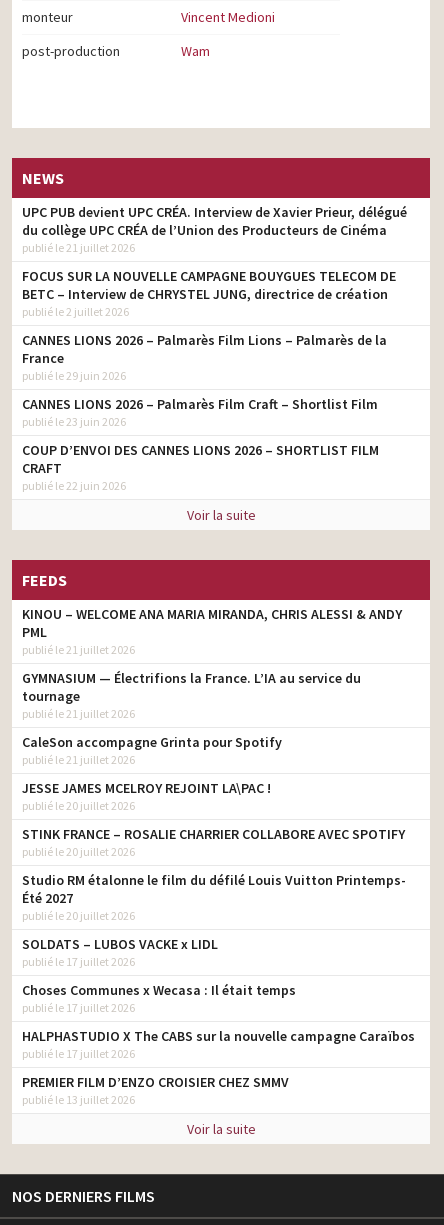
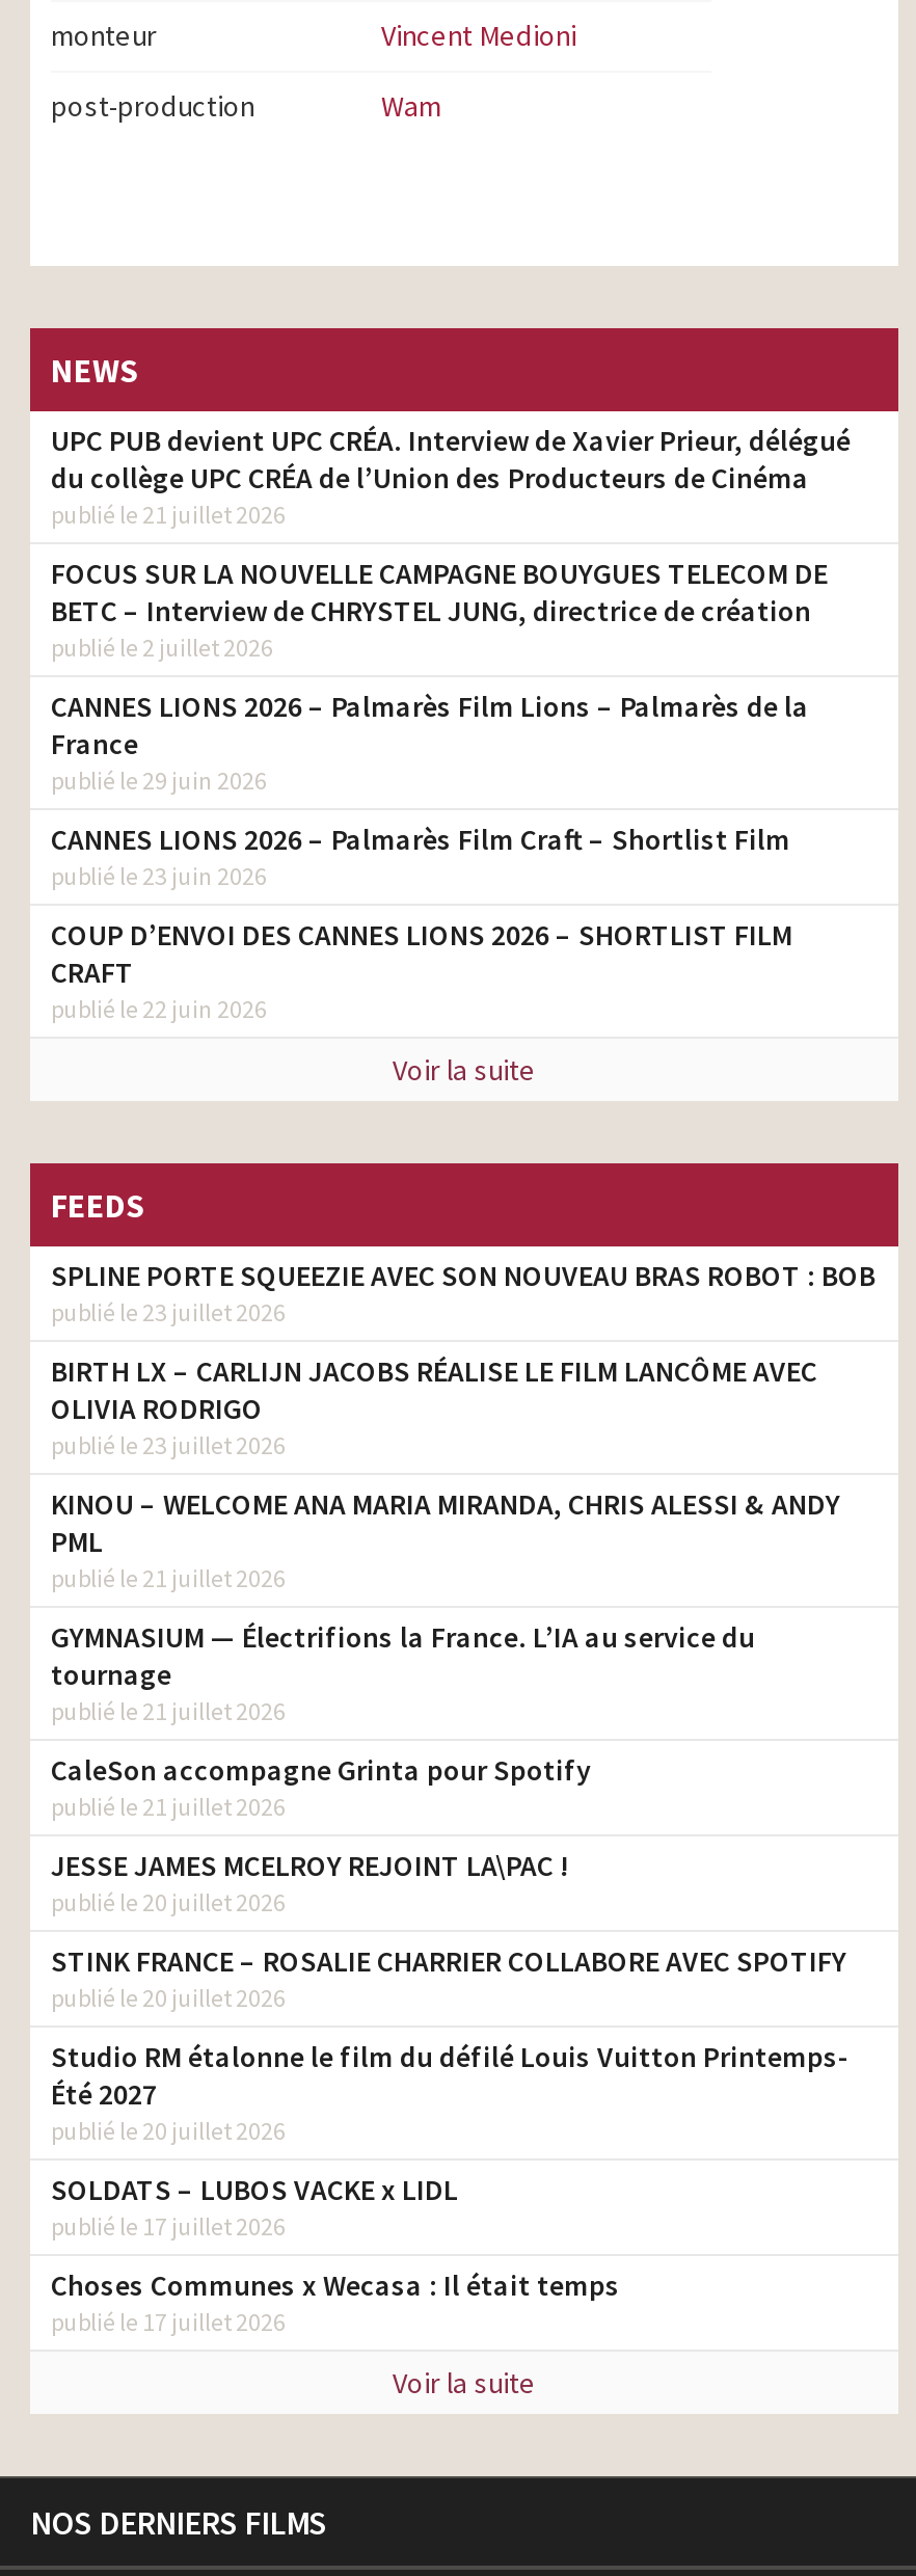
none -> [51,1258,875,1461] SPLINE PORTE SQUEEZIE AVEC SON NOUVEAU BRAS ROBOT : BOB | publié le 23 juillet 2026 | BIRTH LX – CARLIJN JACOBS RÉALISE LE FILM LANCÔME AVEC | OLIVIA RODRIGO | publié le 23 juillet 2026
moved [22,605,406,1015] -> [51,1486,848,2338]: KINOU – WELCOME ANA MARIA MIRANDA, CHRIS ALESSI & ANDY | PML | publié le 21 juillet 2026 | ... | Choses Communes x Wecasa : Il était temps | publié le 17 juillet 2026
[22,1027,415,1107] HALPHASTUDIO X The CABS sur la nouvelle campagne Caraïbos | publié le 17 juillet 2026 | PREMIER FILM D’ENZO CROISIER CHEZ SMMV | publié le 13 juillet 2026 -> none

